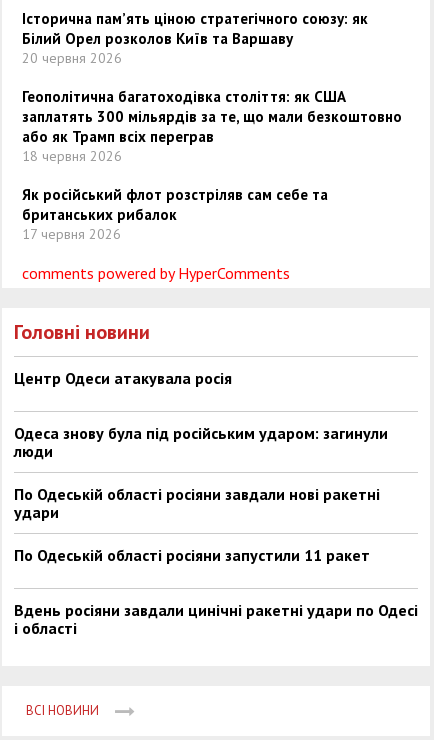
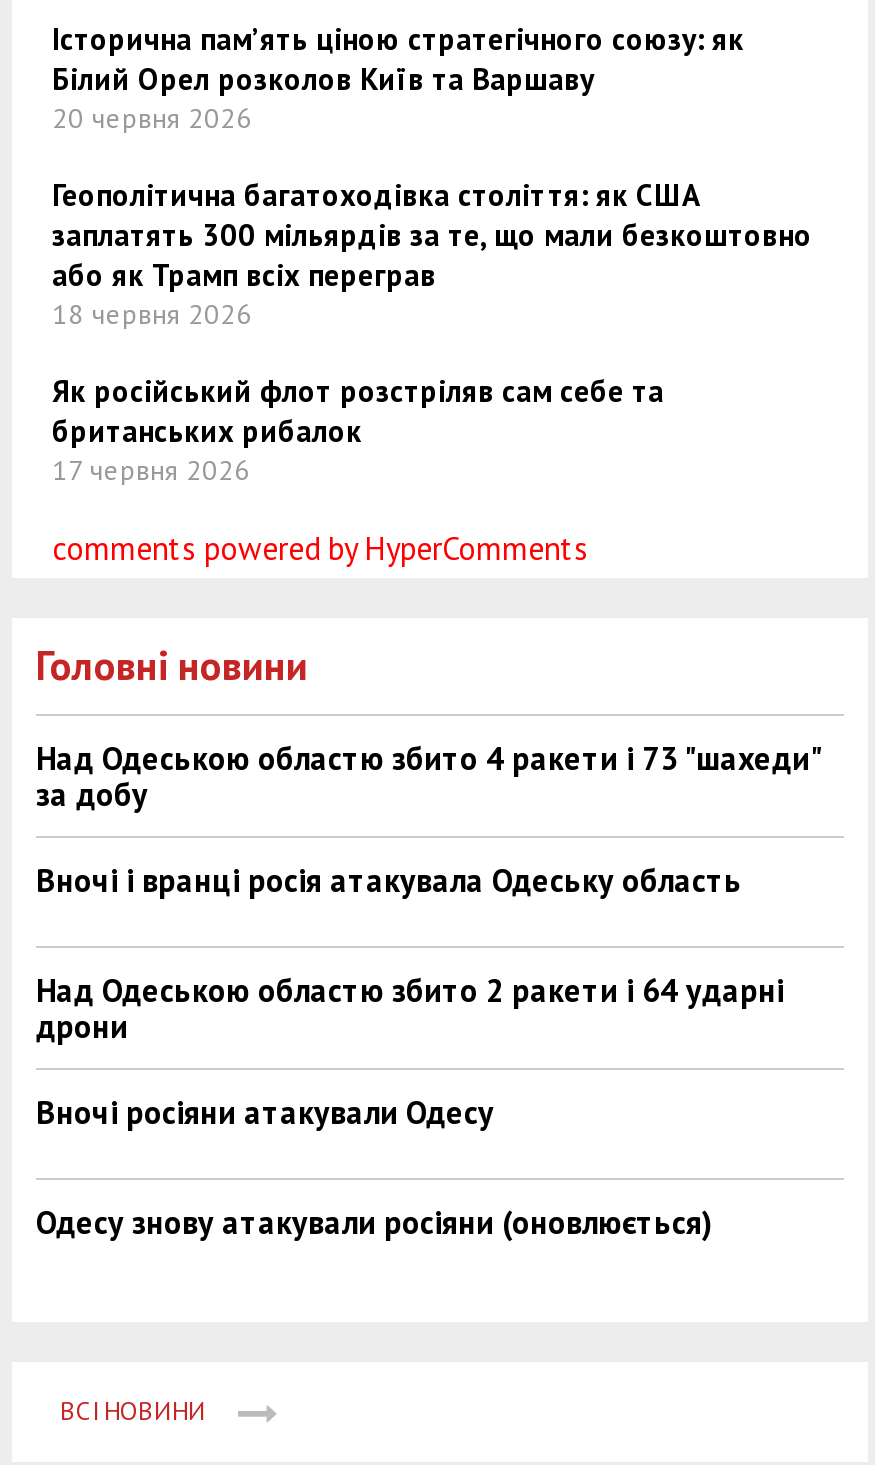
[14,368,232,388] Центр Одеси атакувала росія -> [36,738,820,814] Над Одеською областю збито 4 ракети і 73 "шахеди" | за добу
[14,423,388,461] Одеса знову була під російським ударом: загинули | люди -> [36,860,742,900] Вночі і вранці росія атакувала Одеську область
[14,484,380,522] По Одеській області росіяни завдали нові ракетні | удари -> [36,970,784,1046] Над Одеською областю збито 2 ракети і 64 ударні | дрони
[14,545,370,565] По Одеській області росіяни запустили 11 ракет -> [36,1092,494,1132] Вночі росіяни атакували Одесу
[14,600,418,638] Вдень росіяни завдали цинічні ракетні удари по Одесі | і області -> [36,1202,712,1242] Одесу знову атакували росіяни (оновлюється)

